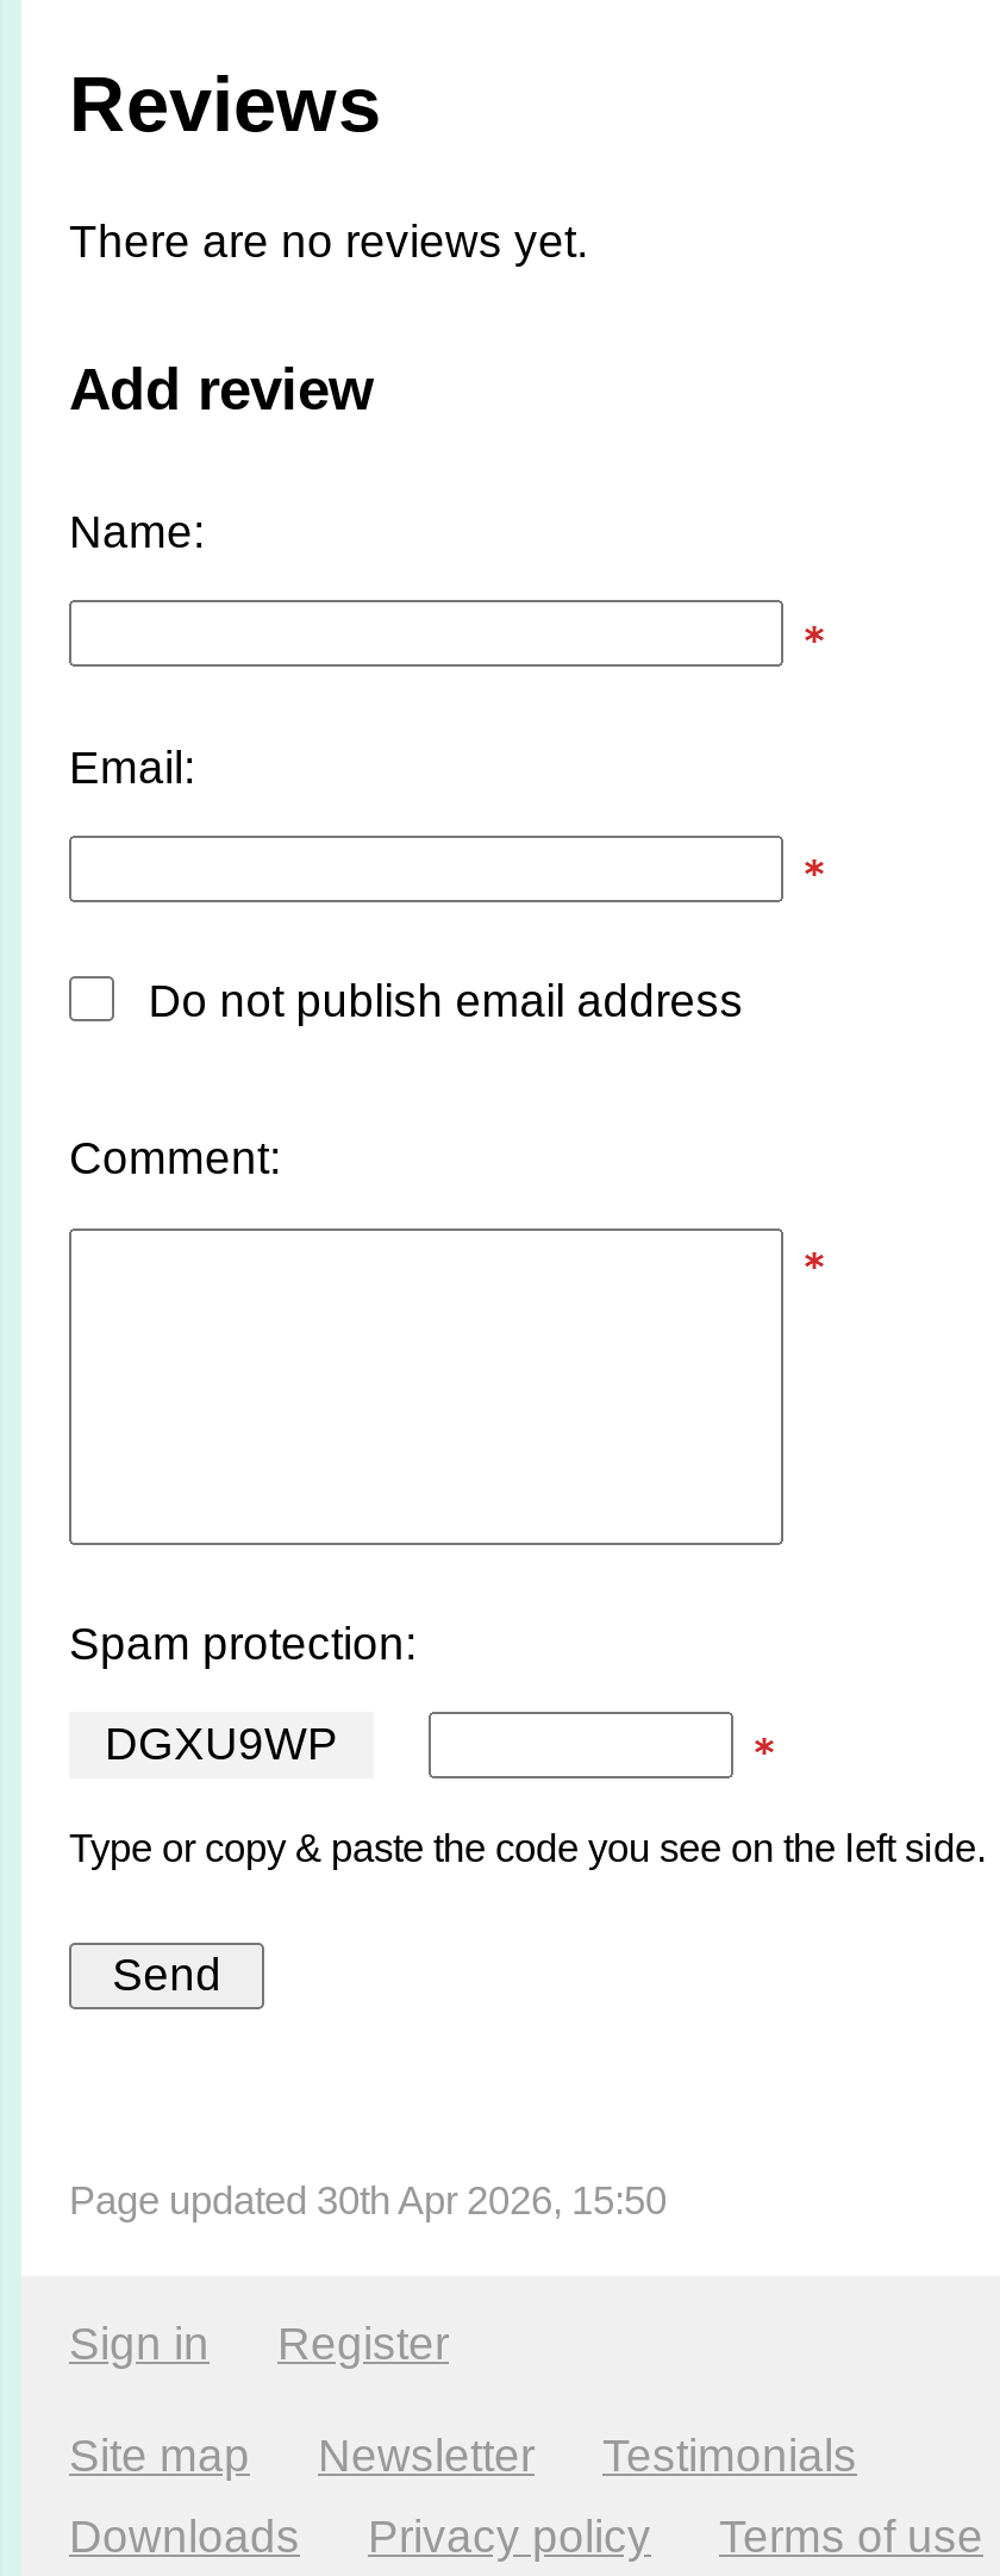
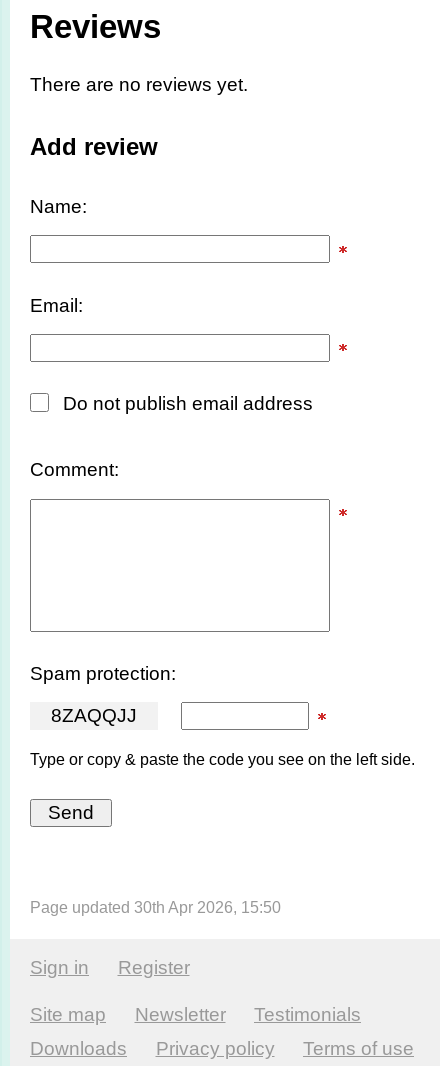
[105,1720,338,1770] DGXU9WP -> [51,705,137,726] 8ZAQQJJ

